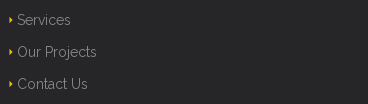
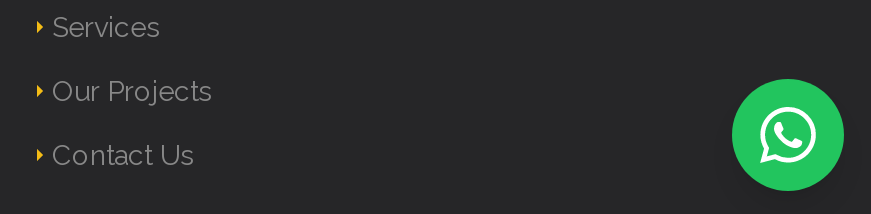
none -> [730,77,846,193] [image]

